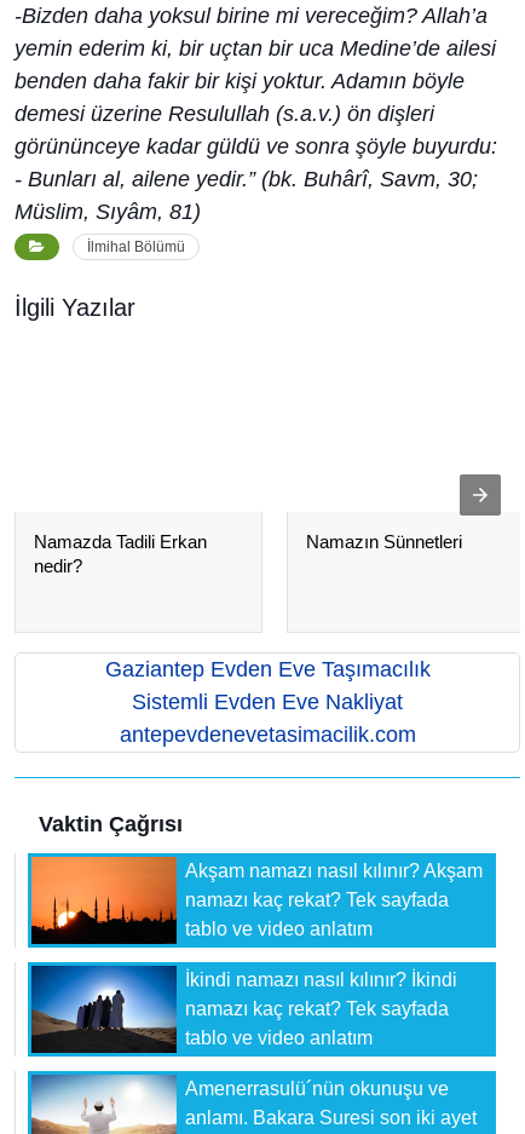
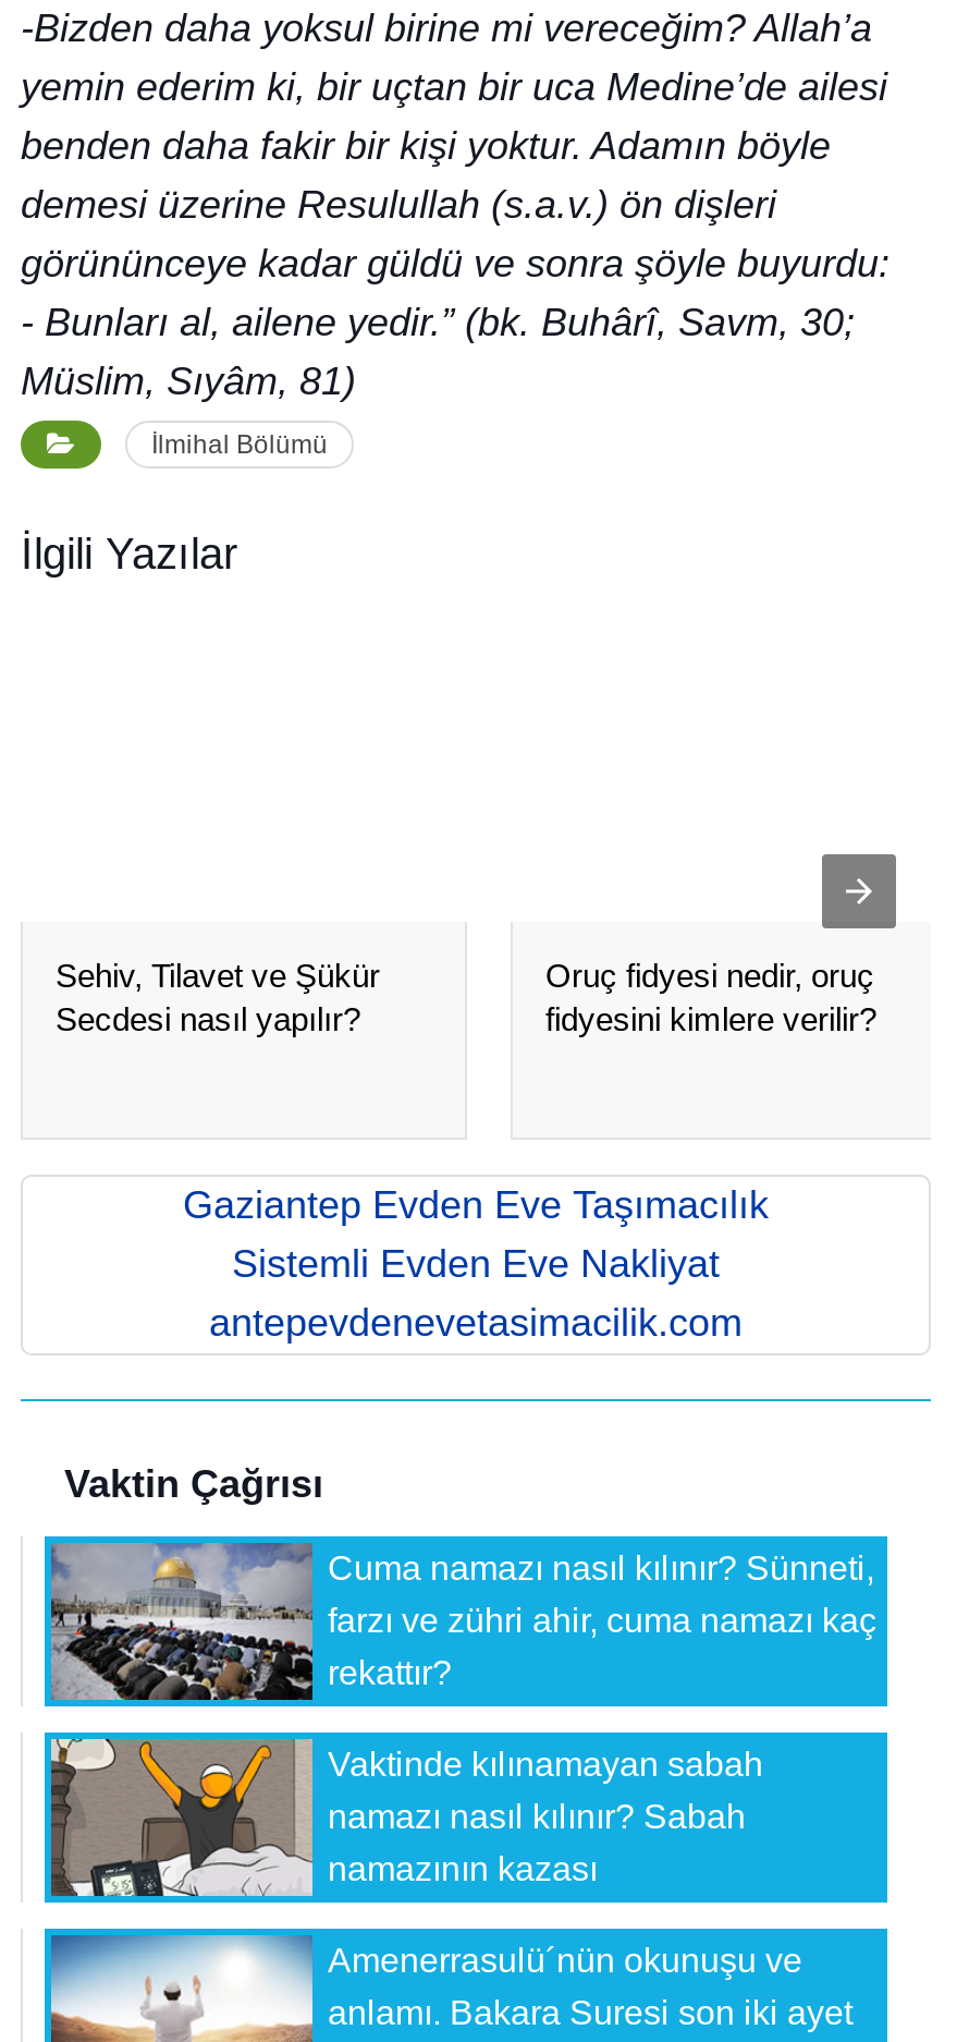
[34,531,207,576] Namazda Tadili Erkan | nedir? -> [56,957,380,1037] Sehiv, Tilavet ve Şükür | Secdesi nasıl yapılır?
[306,531,462,552] Namazın Sünnetleri -> [545,957,876,1037] Oruç fidyesi nedir, oruç | fidyesini kimlere verilir?
[30,856,483,945] [image] | Akşam namazı nasıl kılınır? Akşam | namazı kaç rekat? Tek sayfada | tablo ve video anlatım -> [49,1543,876,1702] [image] | Cuma namazı nasıl kılınır? Sünneti, | farzı ve zühri ahir, cuma namazı kaç | rekattır?
[30,965,457,1054] [image] | İkindi namazı nasıl kılınır? İkindi | namazı kaç rekat? Tek sayfada | tablo ve video anlatım -> [49,1737,763,1898] [image] | Vaktinde kılınamayan sabah | namazı nasıl kılınır? Sabah | namazının kazası

